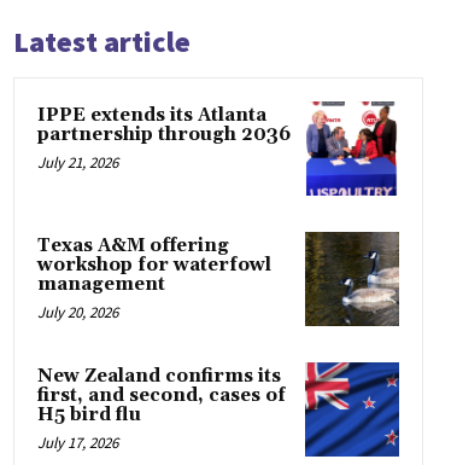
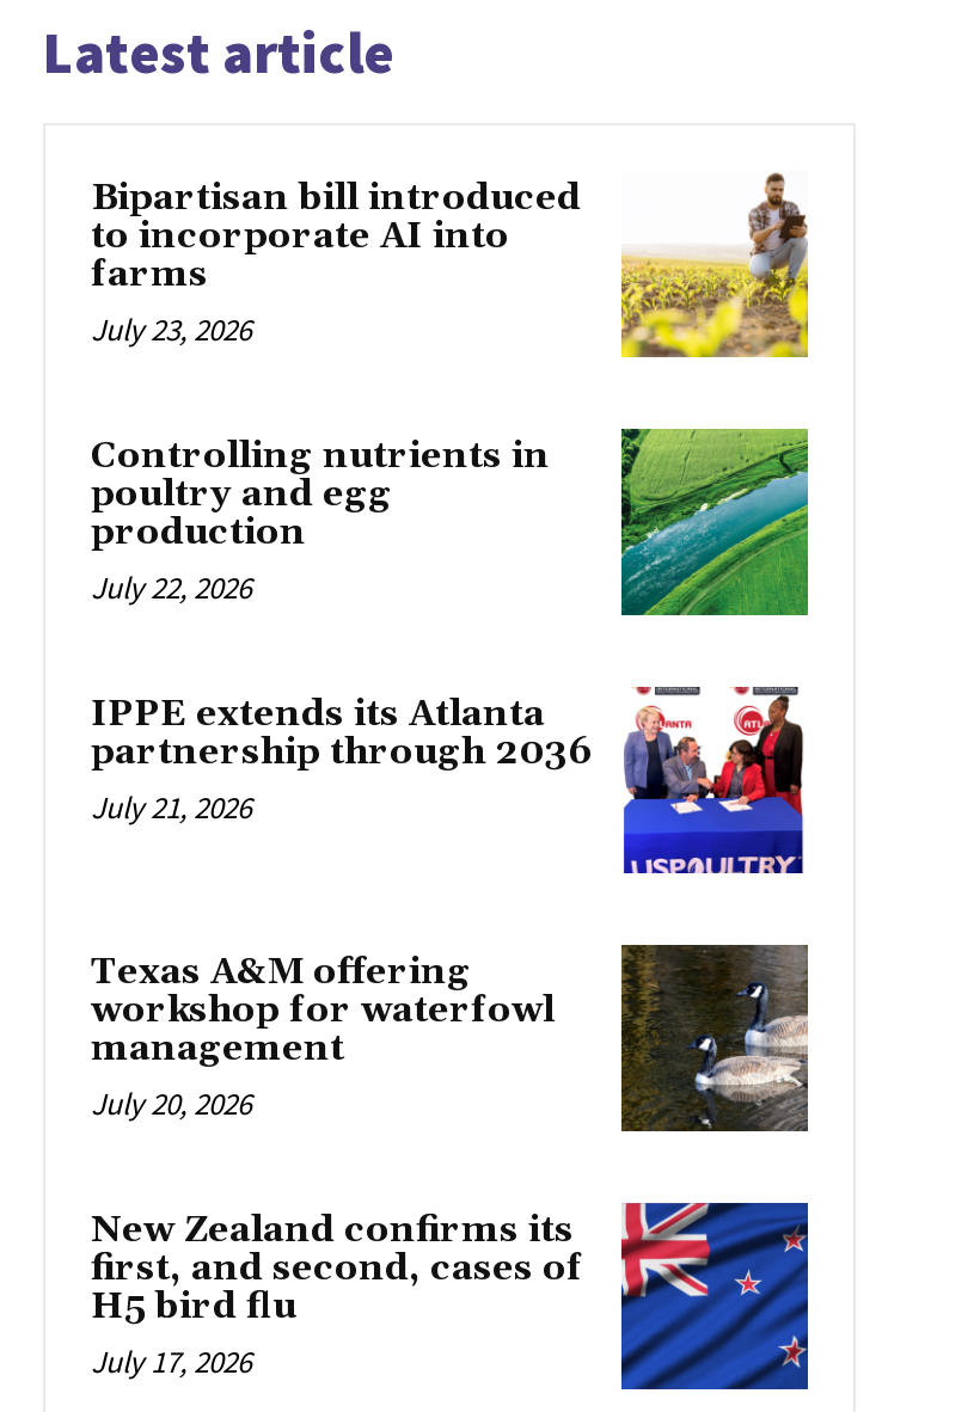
none -> [91,173,810,608] [image] | Bipartisan bill introduced | to incorporate AI into | farms | July 23, 2026 | Controlling nutrients in | poultry and egg | production | July 22, 2026
none -> [619,426,810,618] [image]

